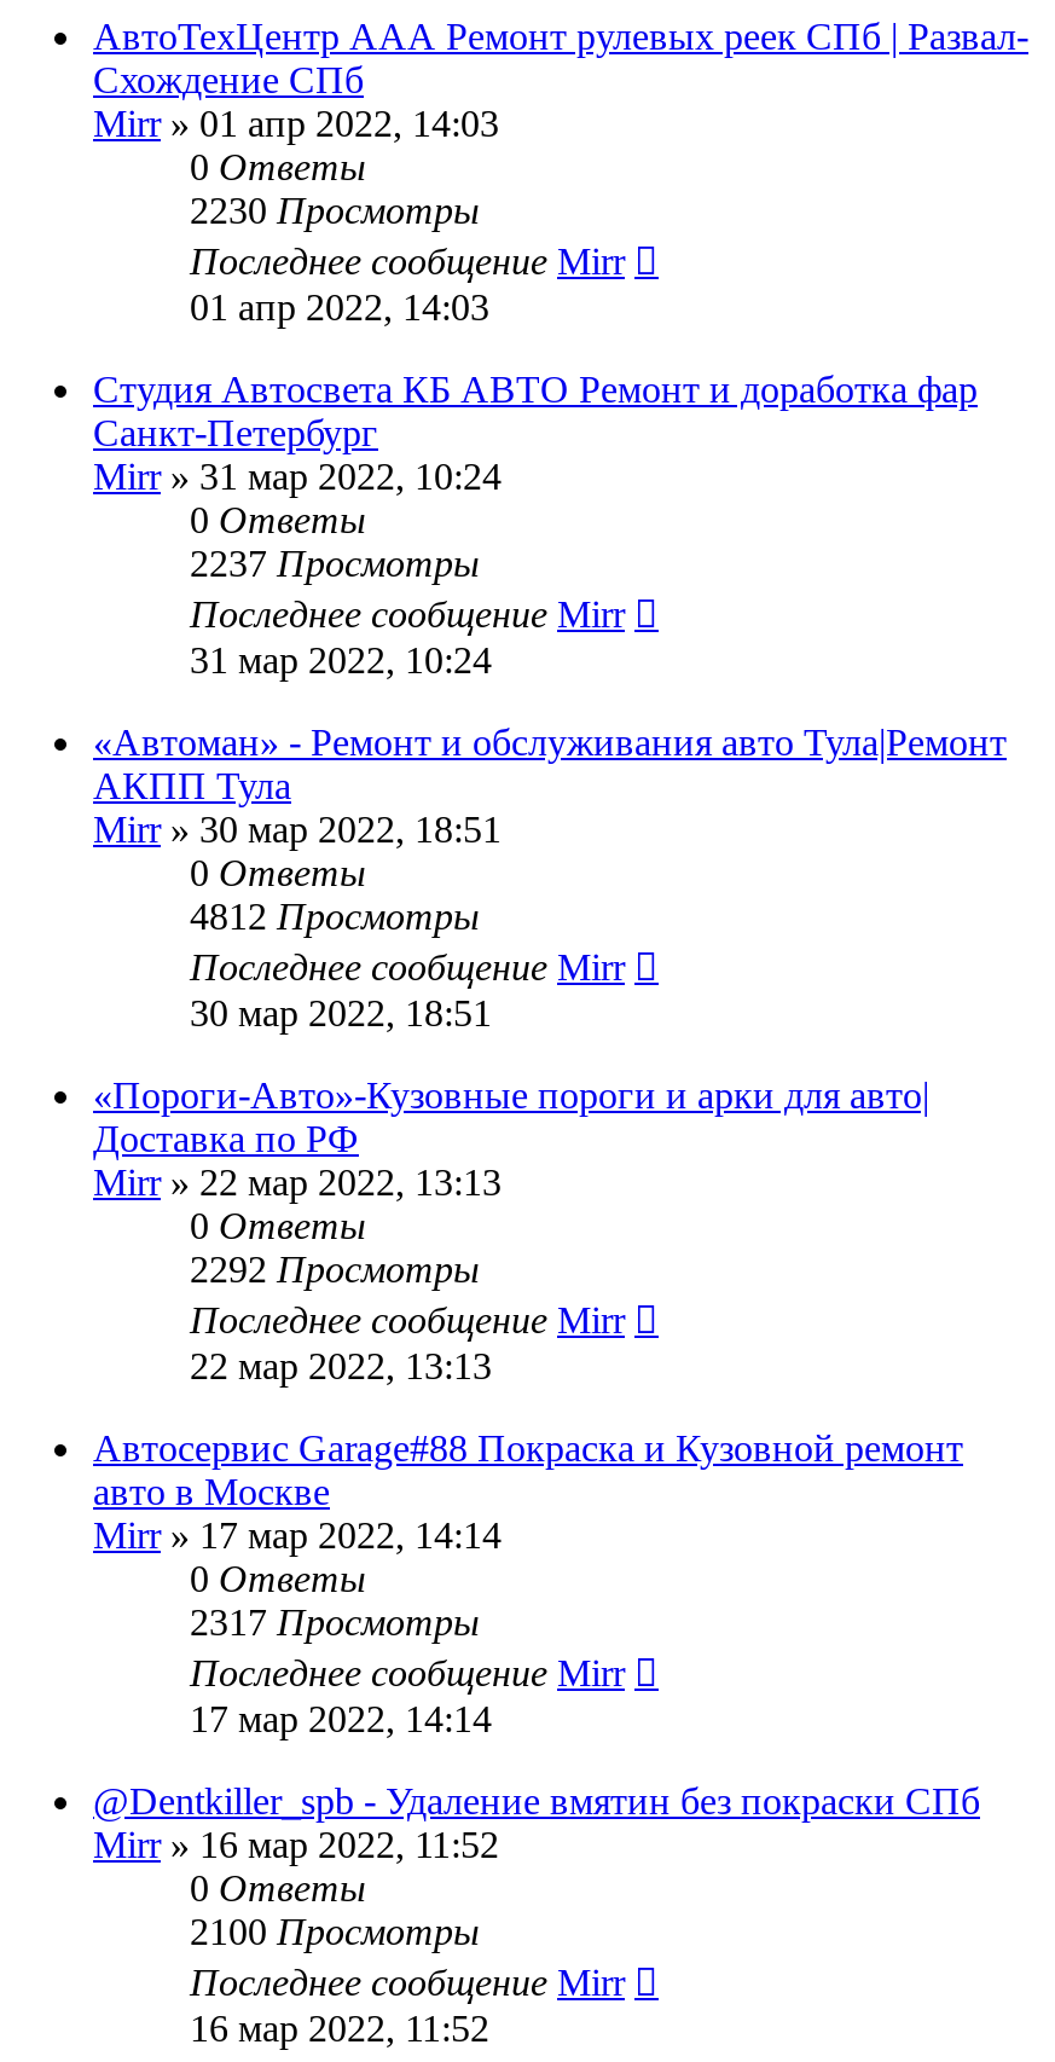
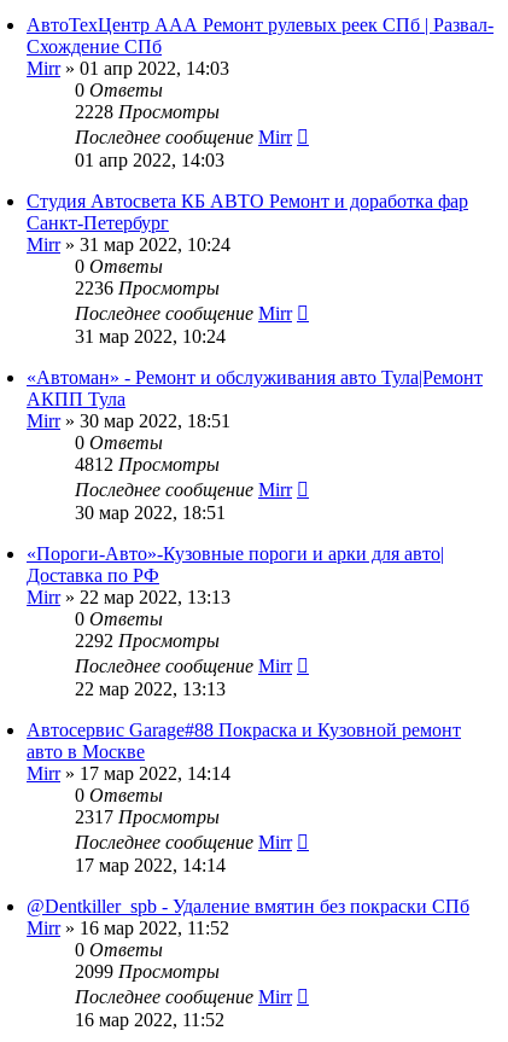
[190,190,480,231] 2230 Просмотры -> [75,101,220,122] 2228 Просмотры
[190,542,480,584] 2237 Просмотры -> [75,278,220,298] 2236 Просмотры
[190,1911,480,1952] 2100 Просмотры -> [75,961,220,982] 2099 Просмотры

